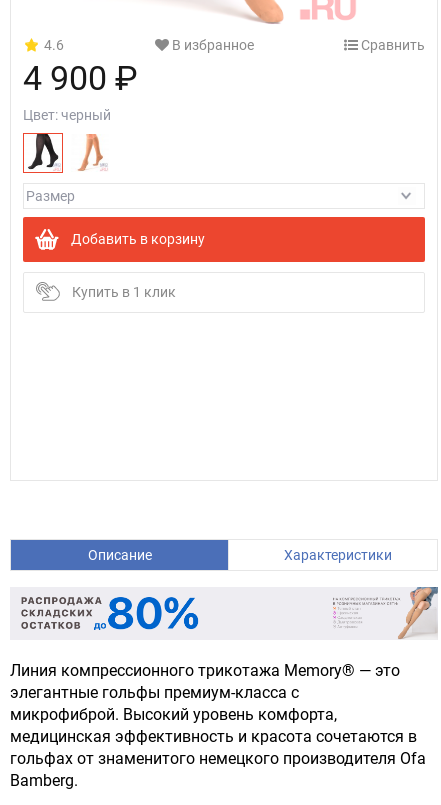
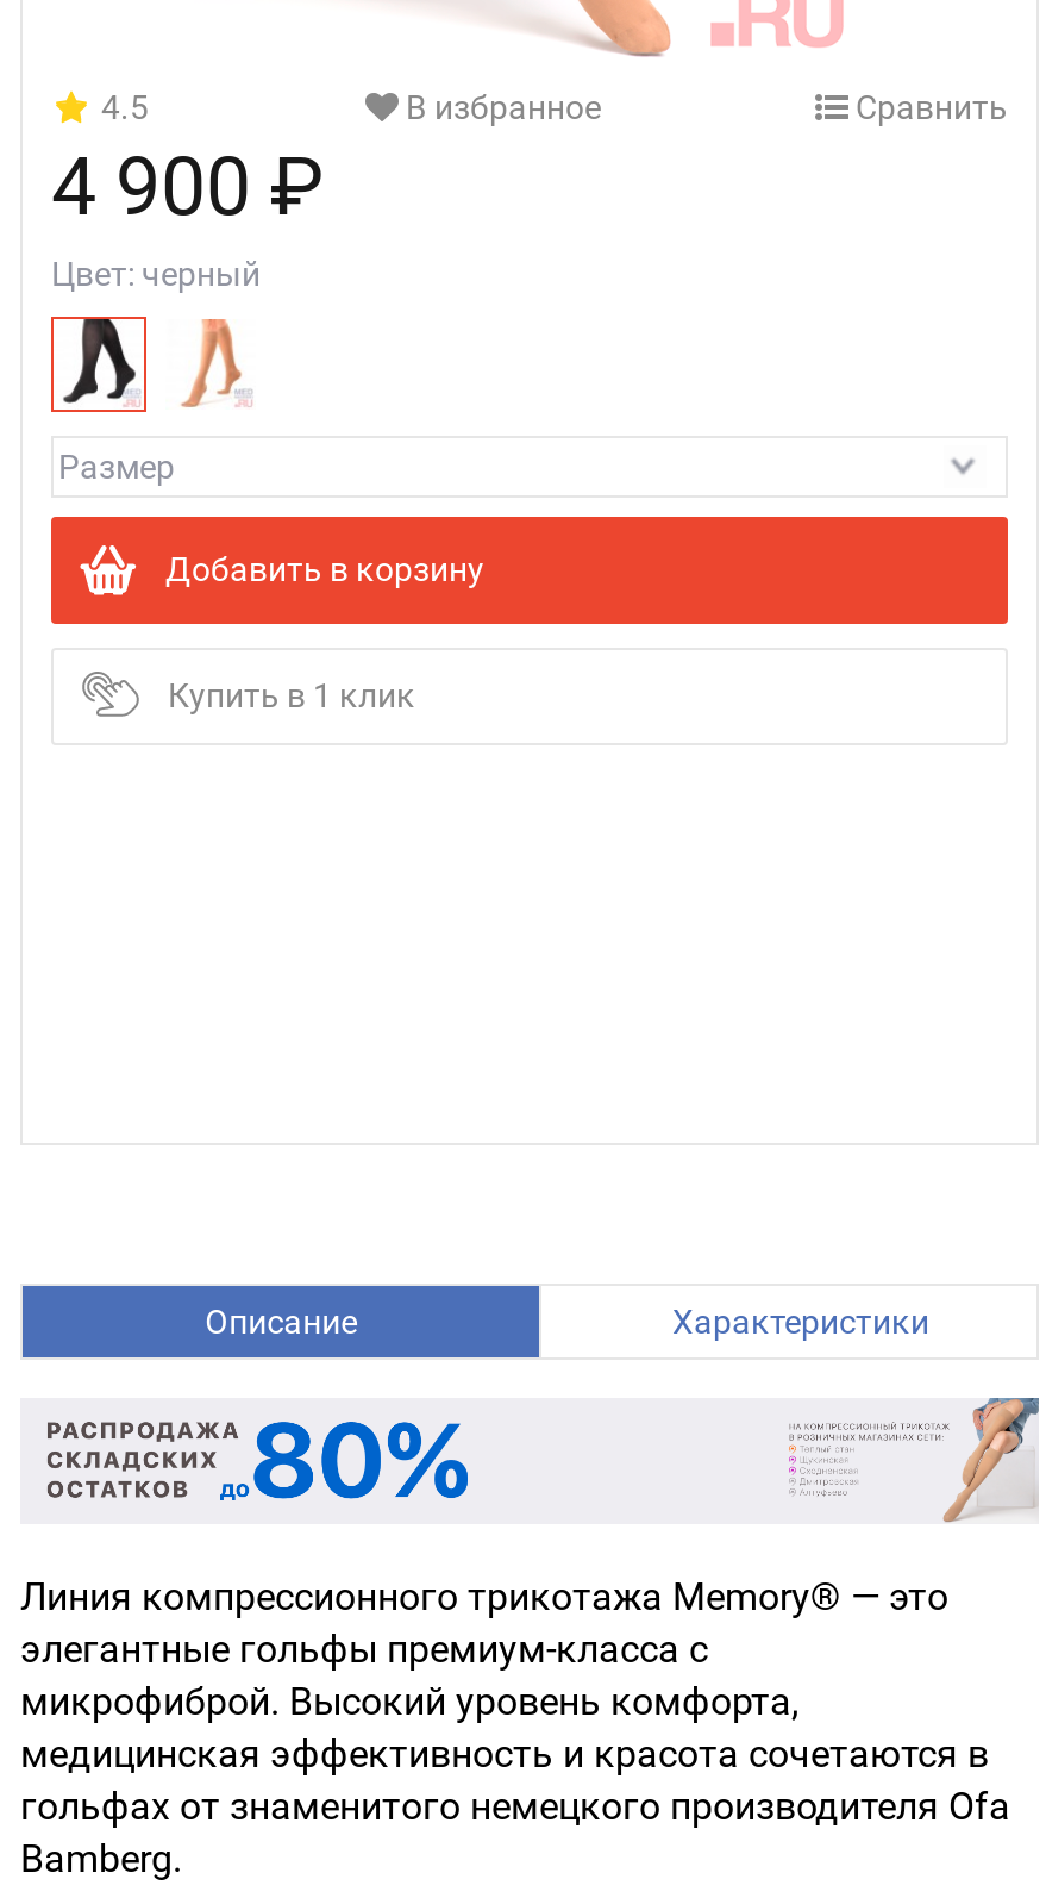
[44,37,64,53] 4.6 -> [101,88,149,126] 4.5

